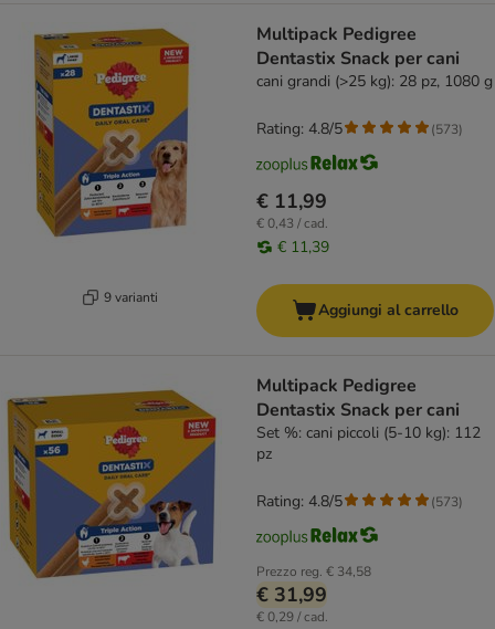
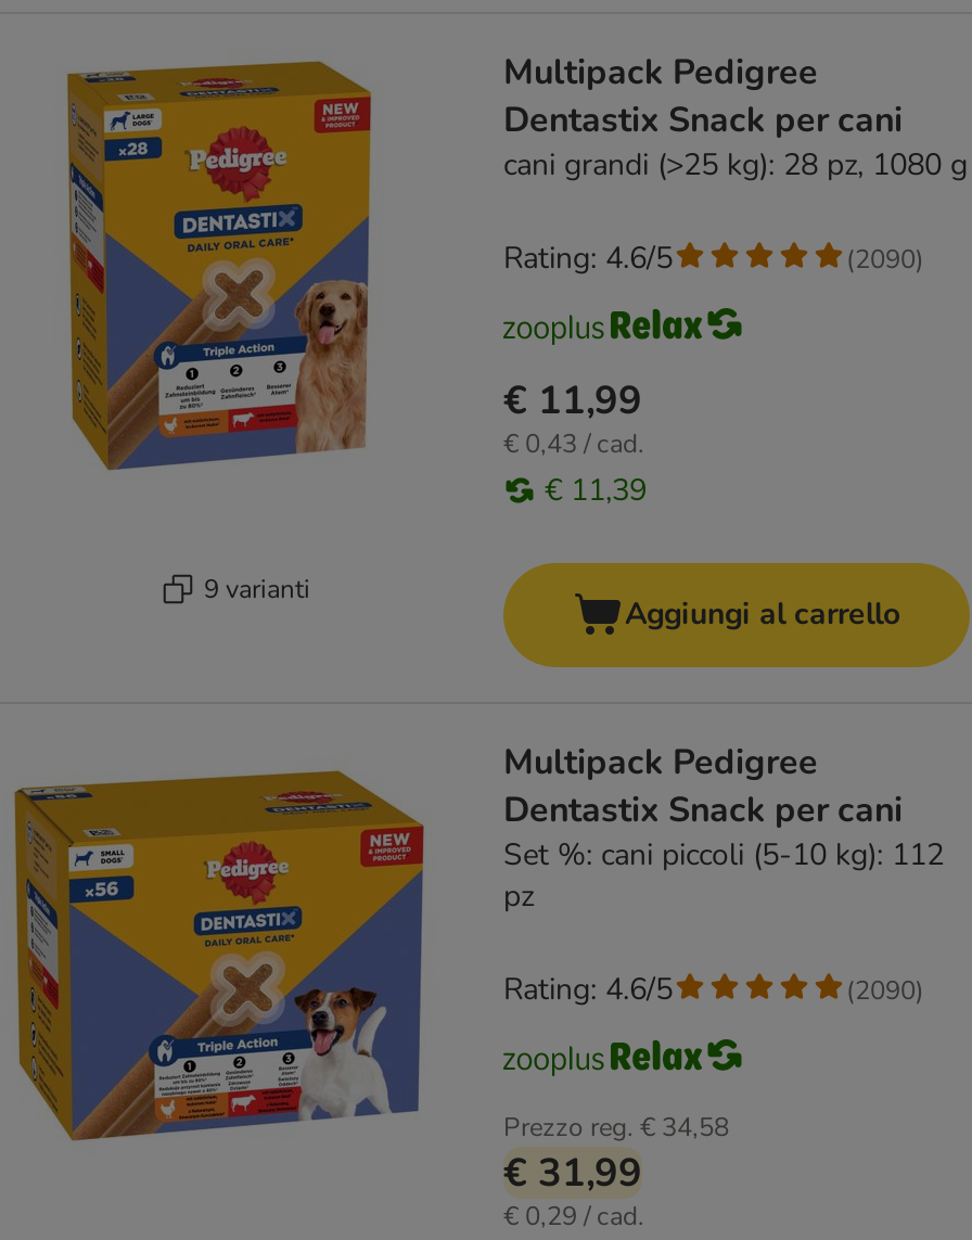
[256,118,343,139] Rating: 4.8/5 -> [503,238,673,279] Rating: 4.6/5
[431,120,463,138] (573) -> [846,241,924,276] (2090)
[256,491,343,512] Rating: 4.8/5 -> [503,969,673,1010] Rating: 4.6/5
[431,493,463,510] (573) -> [846,972,924,1007] (2090)

